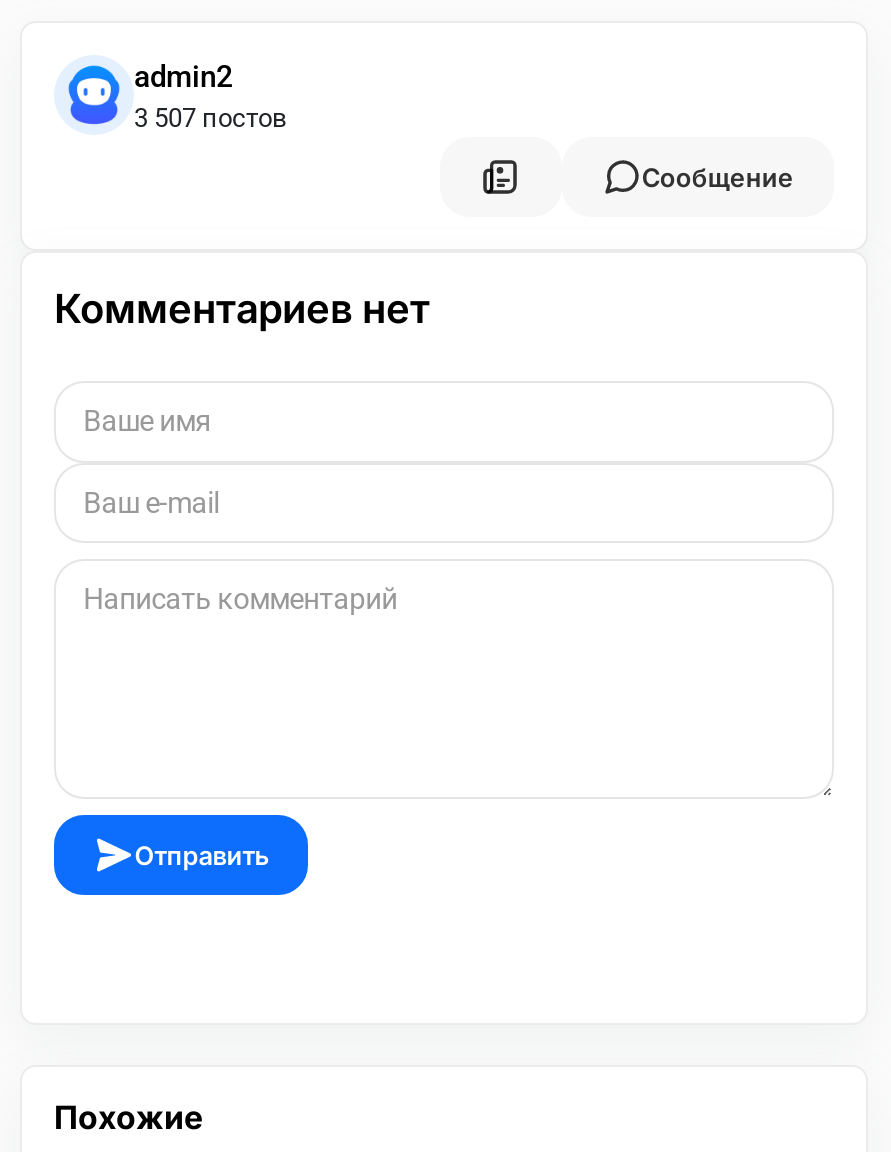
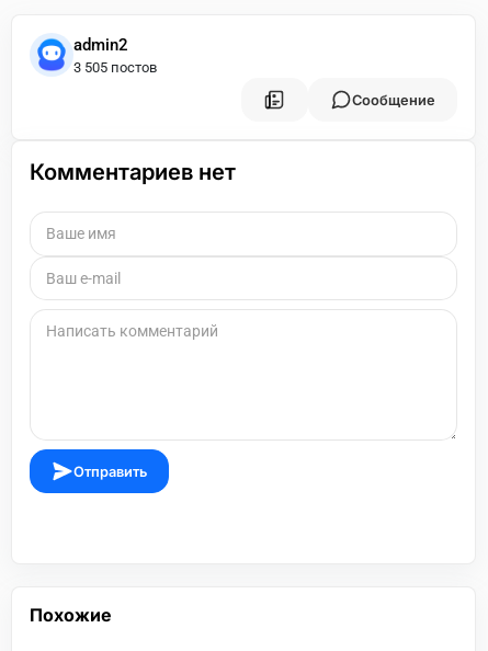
[134,104,286,134] 3 507 постов -> [73,60,157,76] 3 505 постов

